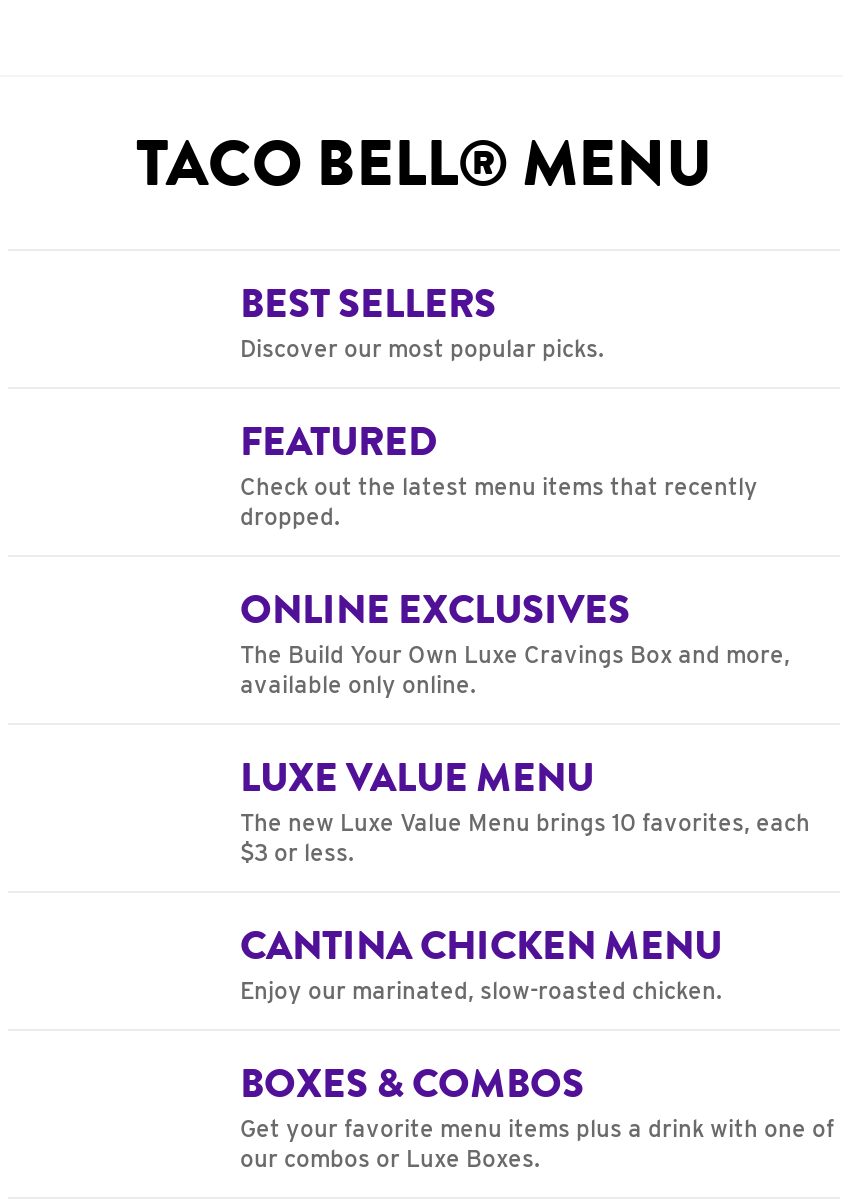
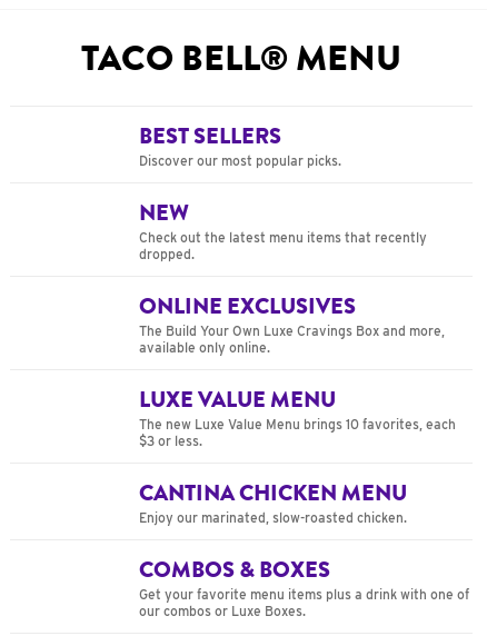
[240,413,438,471] FEATURED -> [139,197,189,229] NEW
[240,1055,584,1113] BOXES & COMBOS -> [139,554,330,586] COMBOS & BOXES

